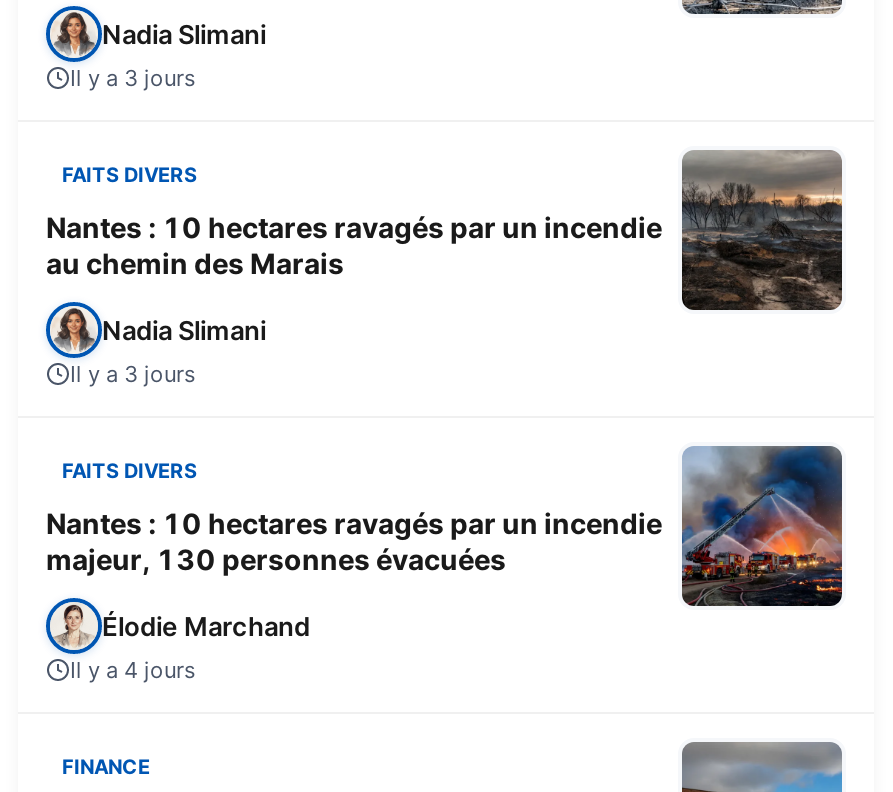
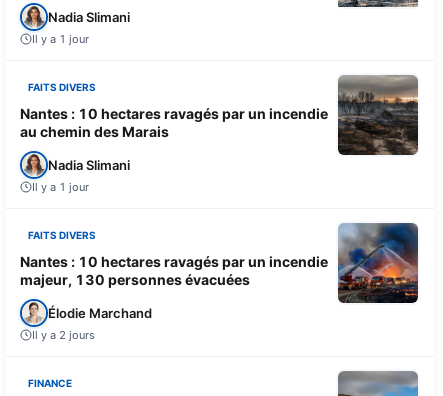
[70,63,196,91] Il y a 3 jours -> [32,32,89,46] Il y a 1 jour
[70,359,196,387] Il y a 3 jours -> [32,180,89,194] Il y a 1 jour
[70,655,196,683] Il y a 4 jours -> [32,328,95,342] Il y a 2 jours

